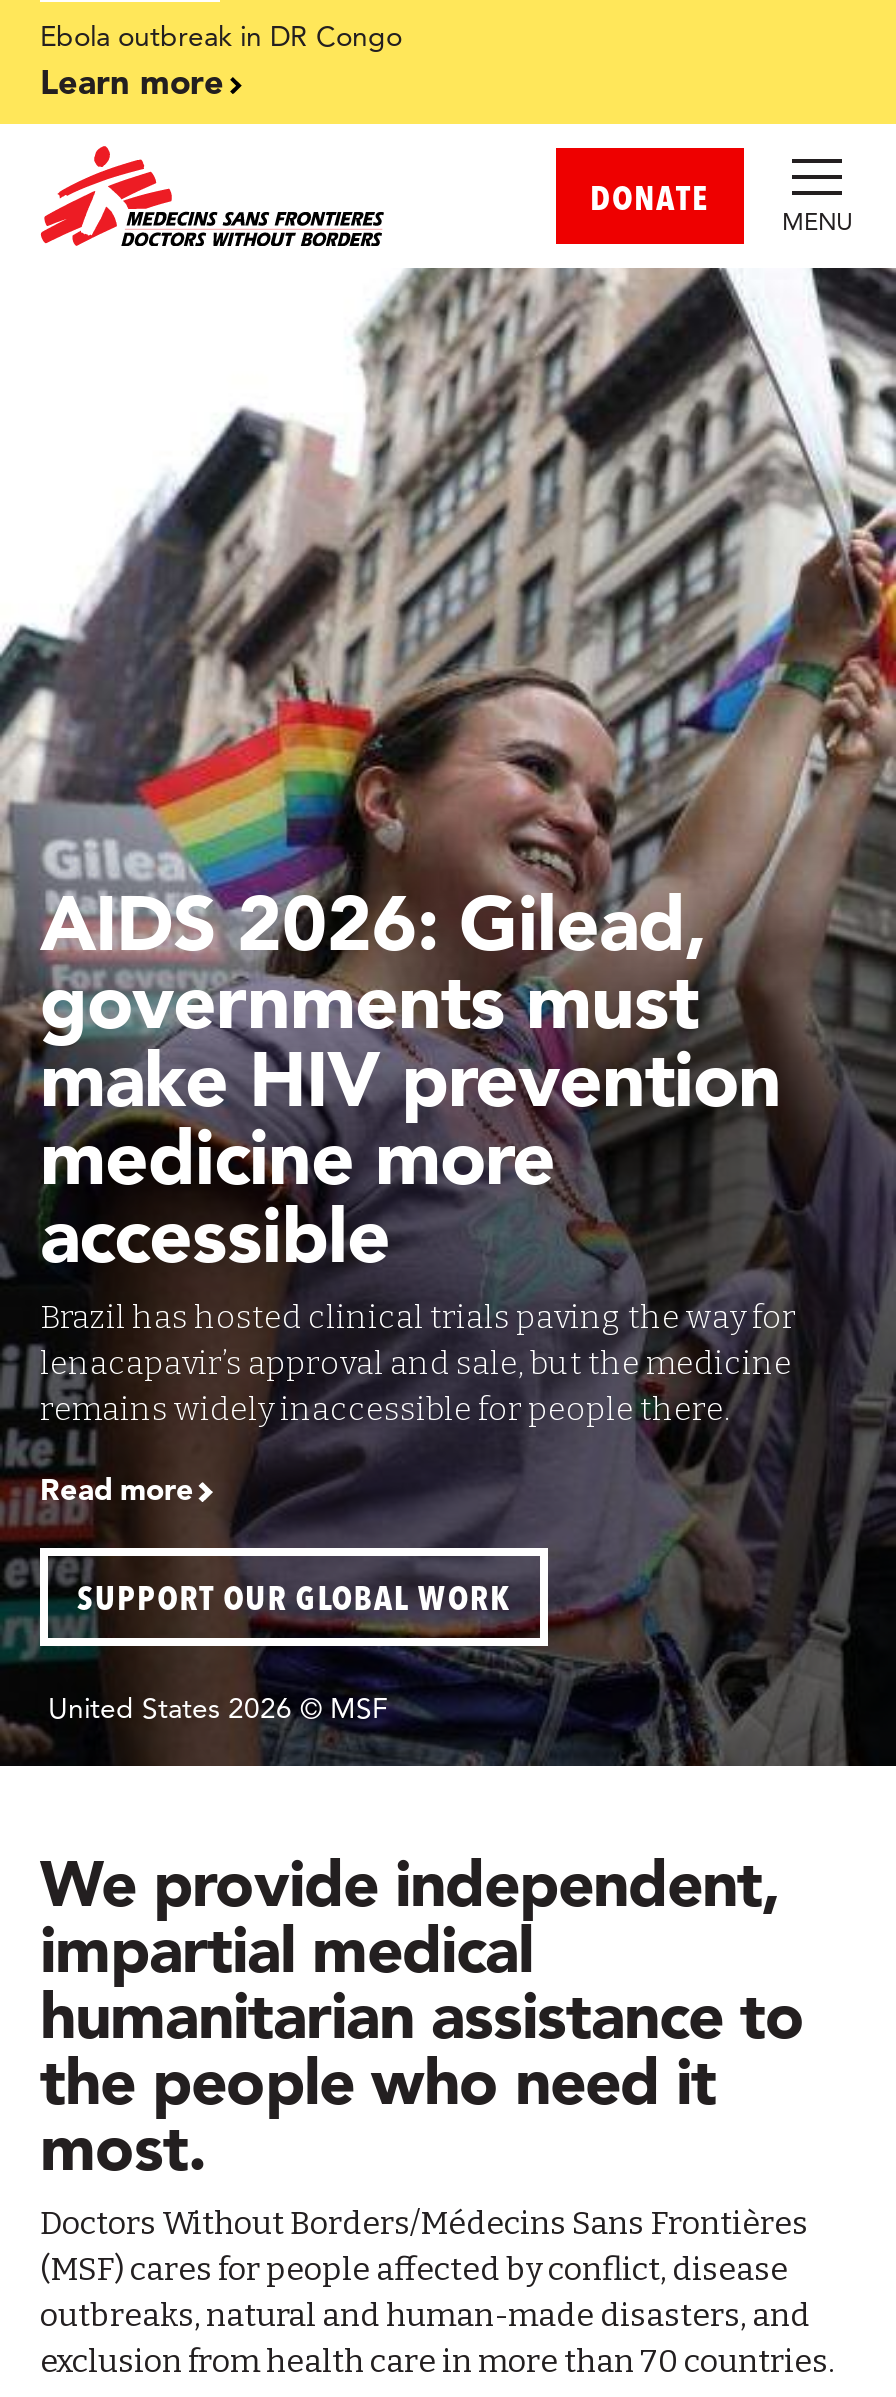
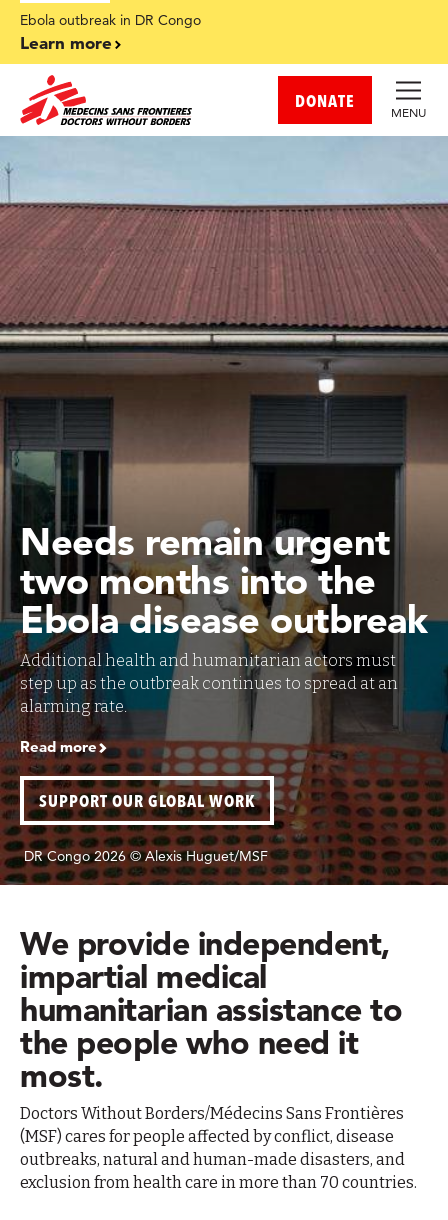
[6,266,890,1766] [image] | United States 2026 © MSF -> [3,135,445,885] [image] | DR Congo 2026 © Alexis Huguet/MSF
[40,876,796,1428] AIDS 2026: Gilead, | governments must | make HIV prevention | medicine more | accessible | Brazil has hosted clinical trials paving the way for | lenacapavir’s approval and sale, but the medicine | remains widely inaccessible for people there. -> [20,518,427,716] Needs remain urgent | two months into the | Ebola disease outbreak | Additional health and humanitarian actors must | step up as the outbreak continues to spread at an | alarming rate.

